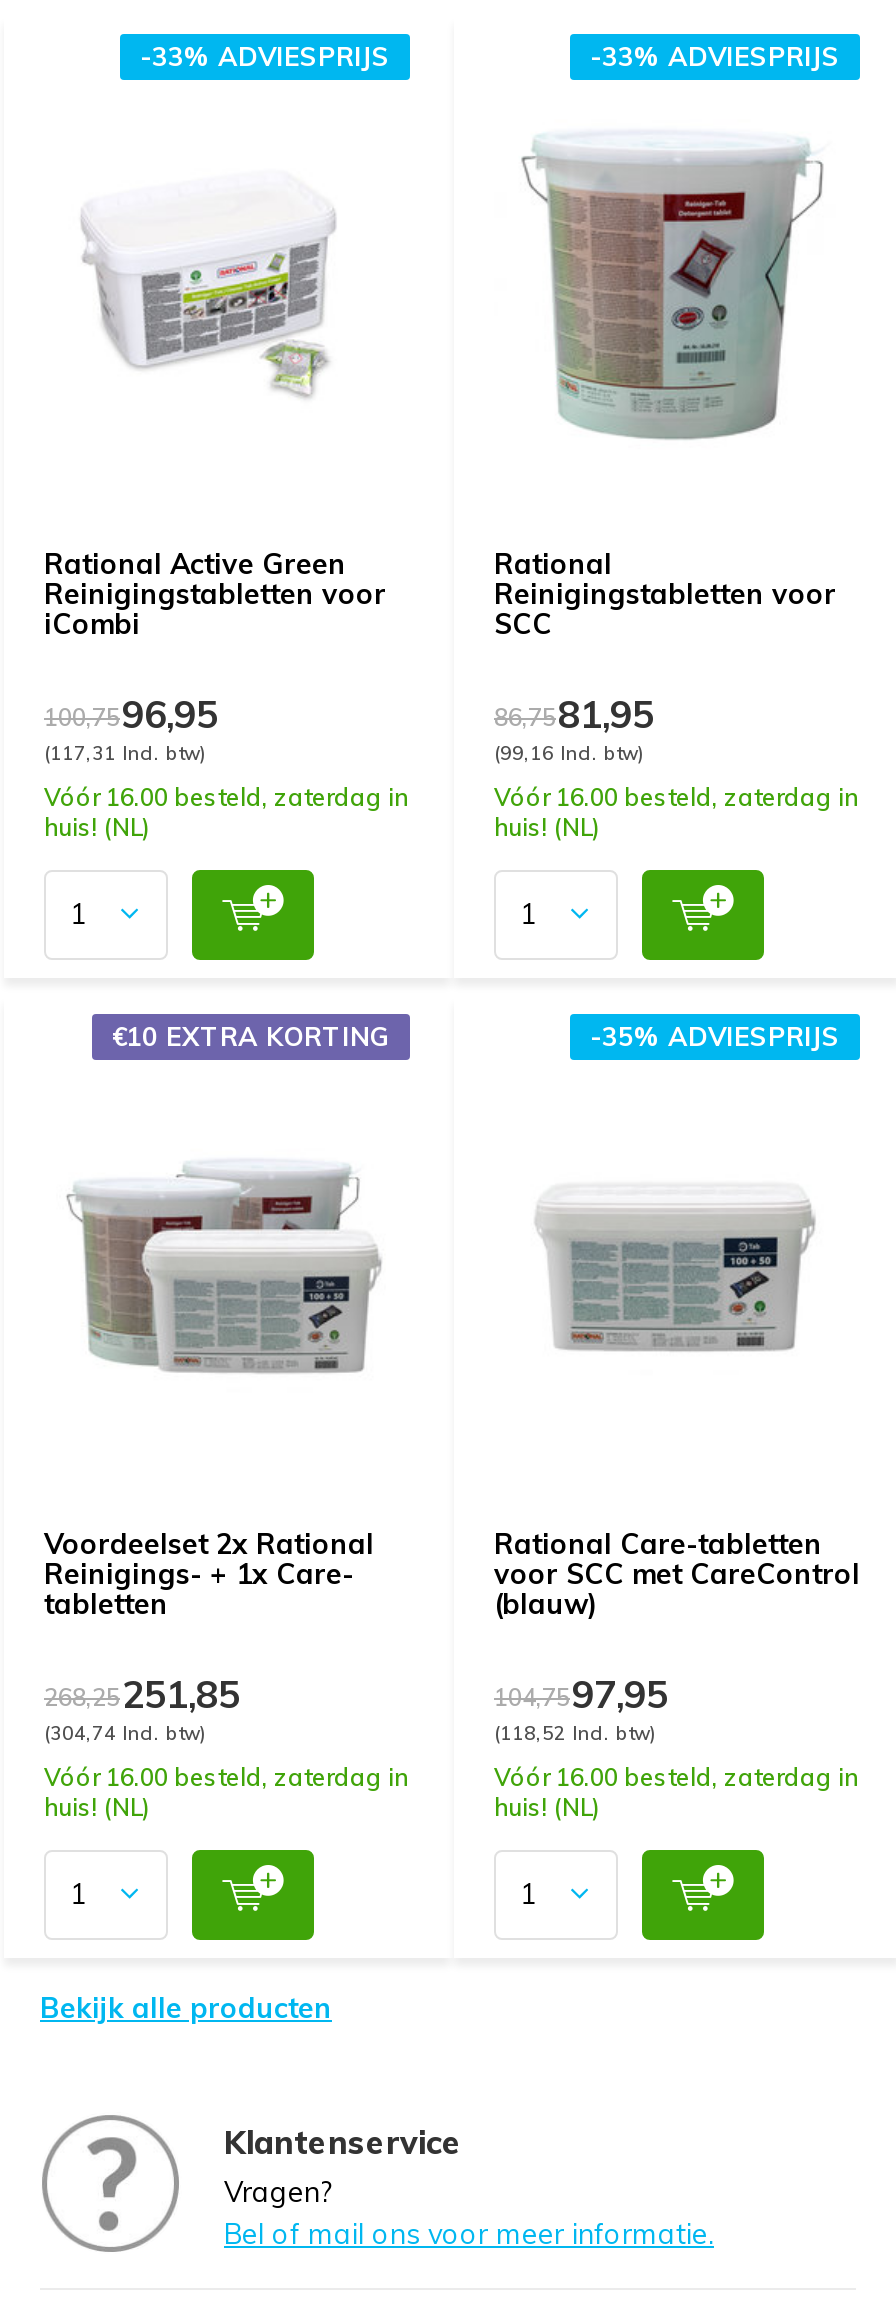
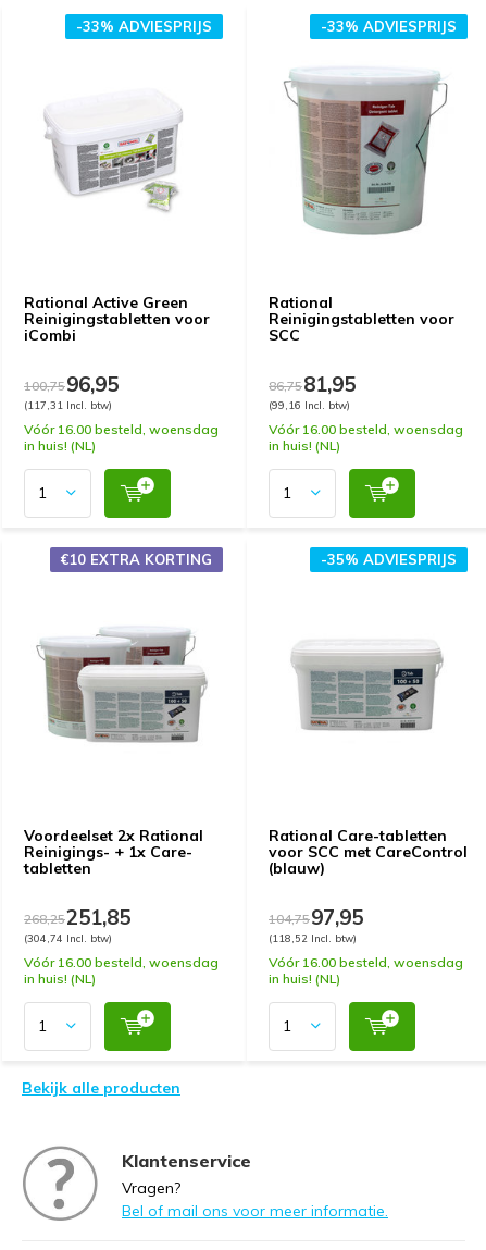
[44,782,408,842] Vóór 16.00 besteld, zaterdag in | huis! (NL) -> [24,421,219,453] Vóór 16.00 besteld, woensdag | in huis! (NL)
[494,782,858,842] Vóór 16.00 besteld, zaterdag in | huis! (NL) -> [269,421,463,453] Vóór 16.00 besteld, woensdag | in huis! (NL)
[44,1761,408,1821] Vóór 16.00 besteld, zaterdag in | huis! (NL) -> [24,954,219,986] Vóór 16.00 besteld, woensdag | in huis! (NL)
[494,1761,858,1821] Vóór 16.00 besteld, zaterdag in | huis! (NL) -> [269,954,463,986] Vóór 16.00 besteld, woensdag | in huis! (NL)

